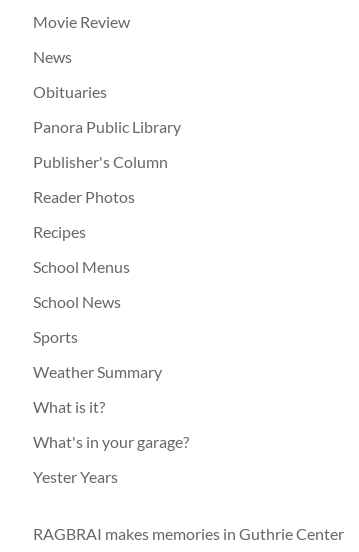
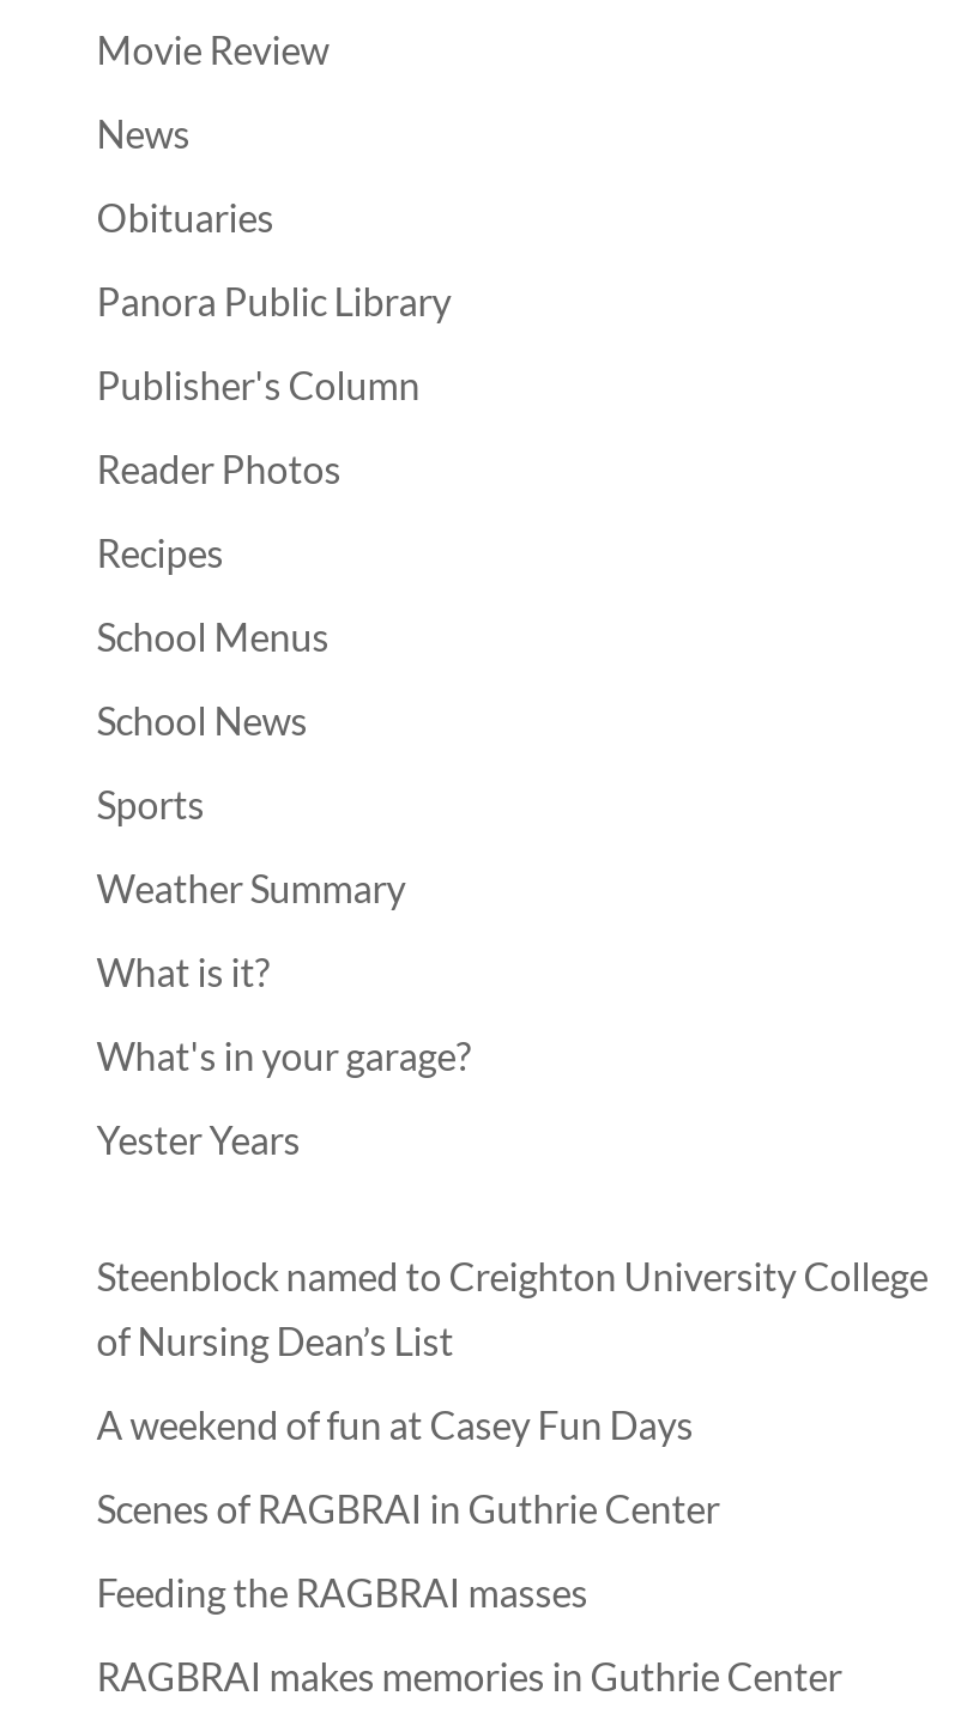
none -> [97,1253,928,1615] Steenblock named to Creighton University College | of Nursing Dean’s List | A weekend of fun at Casey Fun Days | Scenes of RAGBRAI in Guthrie Center | Feeding the RAGBRAI masses

